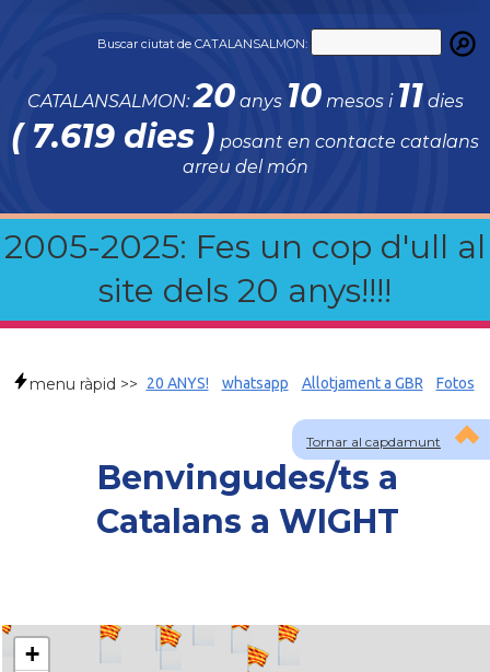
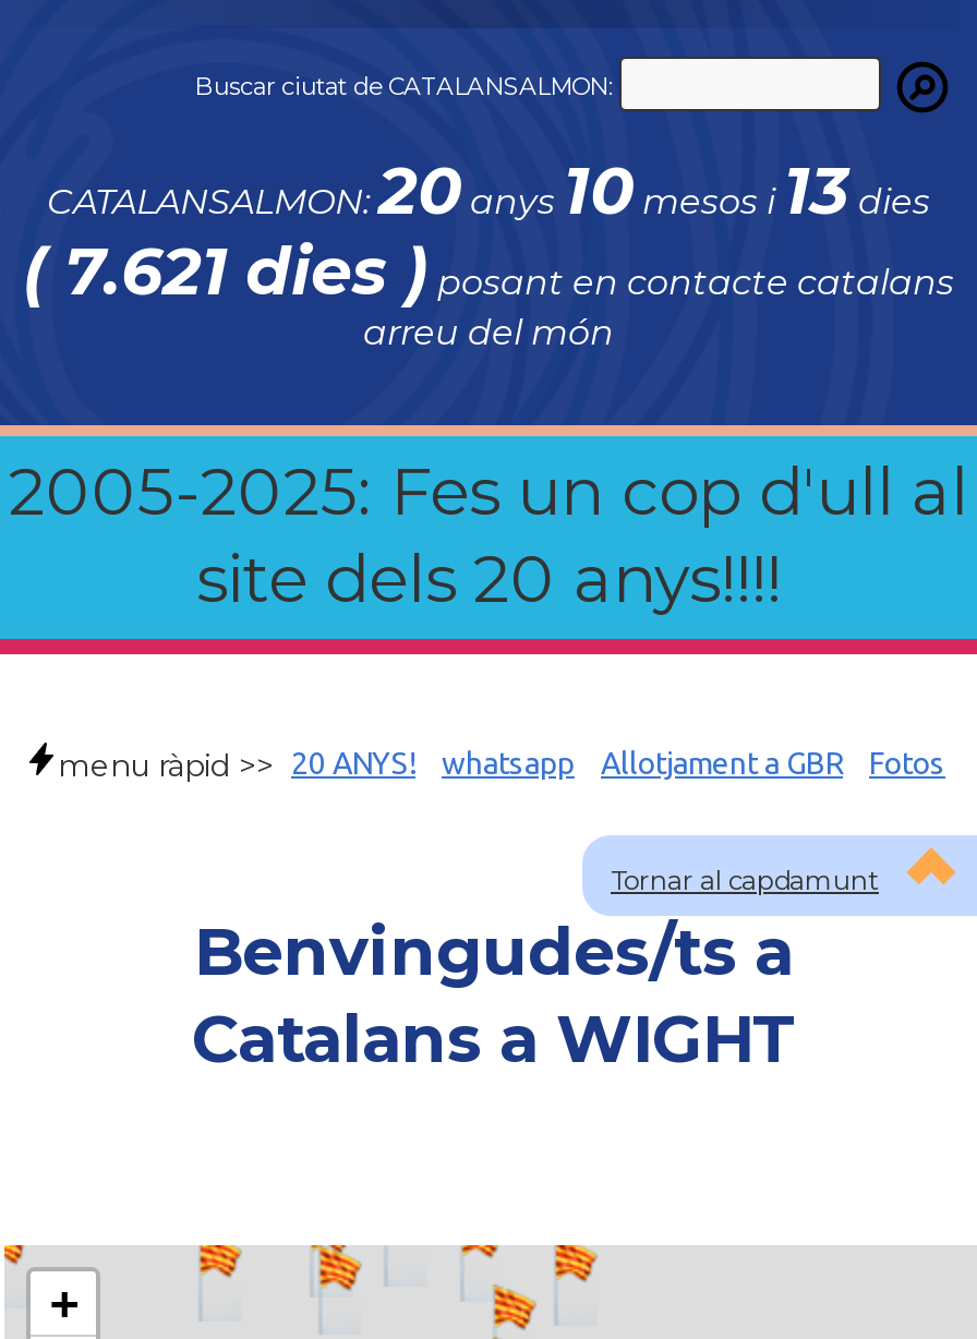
[27,76,463,116] CATALANSALMON:20anys 10mesos i11dies -> [47,150,930,231] CATALANSALMON:20anys 10mesos i13dies
[11,116,479,157] ( 7.619 dies )posant en contacte catalans -> [23,231,954,312] ( 7.621 dies )posant en contacte catalans

